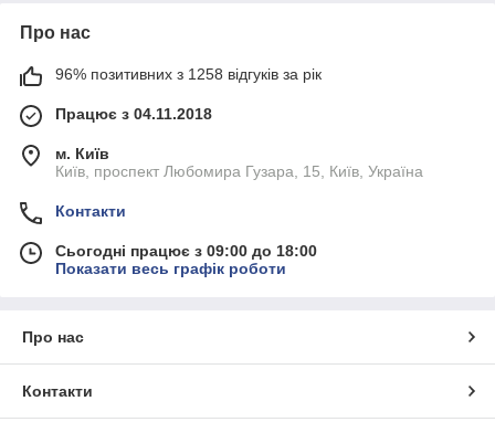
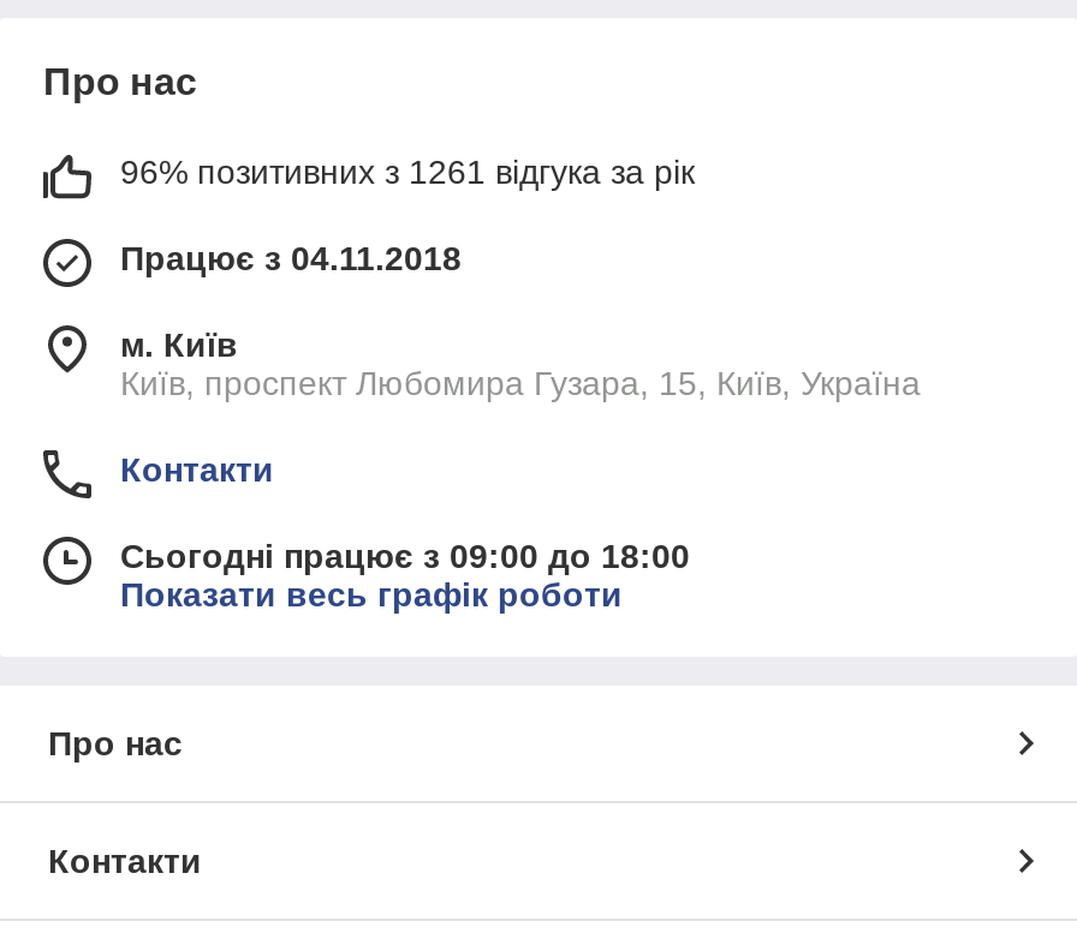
[55,65,322,83] 96% позитивних з 1258 відгуків за рік -> [120,152,695,190] 96% позитивних з 1261 відгука за рік

